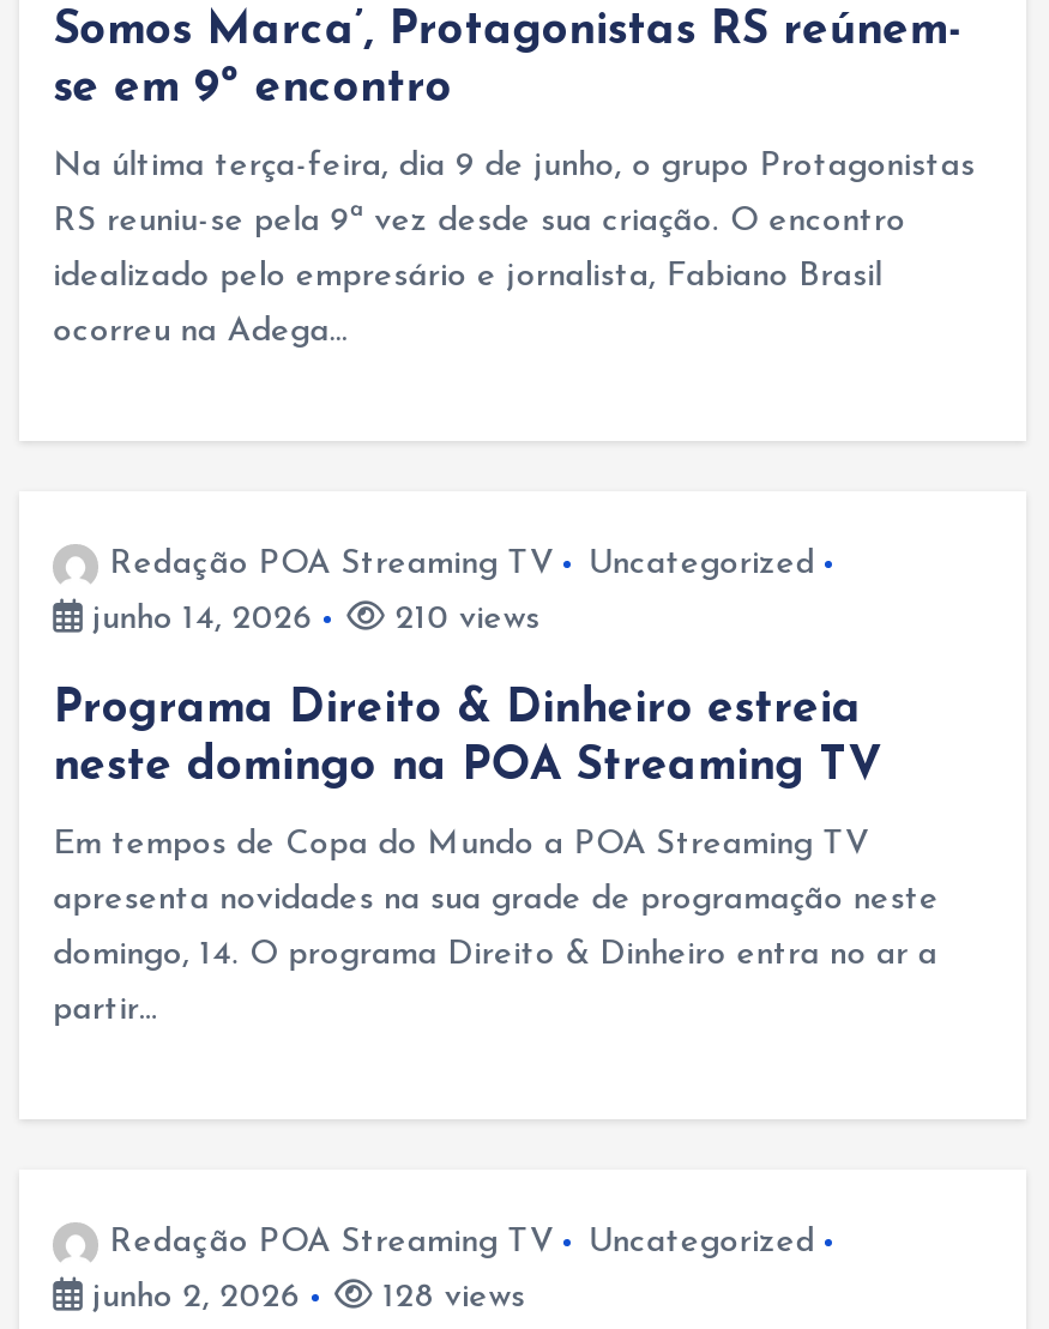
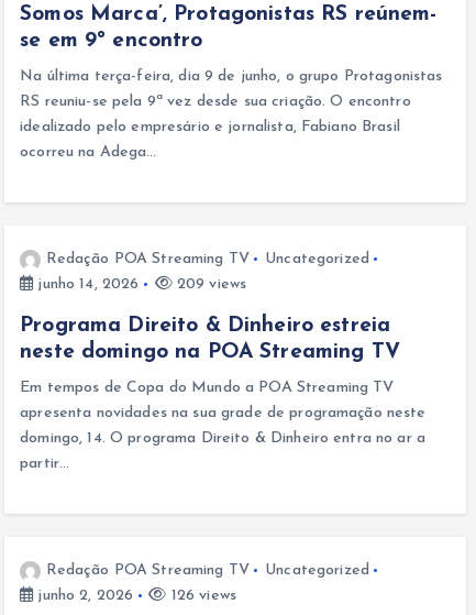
[386,602,540,638] 210 views -> [172,276,246,293] 209 views
[373,1280,525,1316] 128 views -> [167,587,236,604] 126 views

